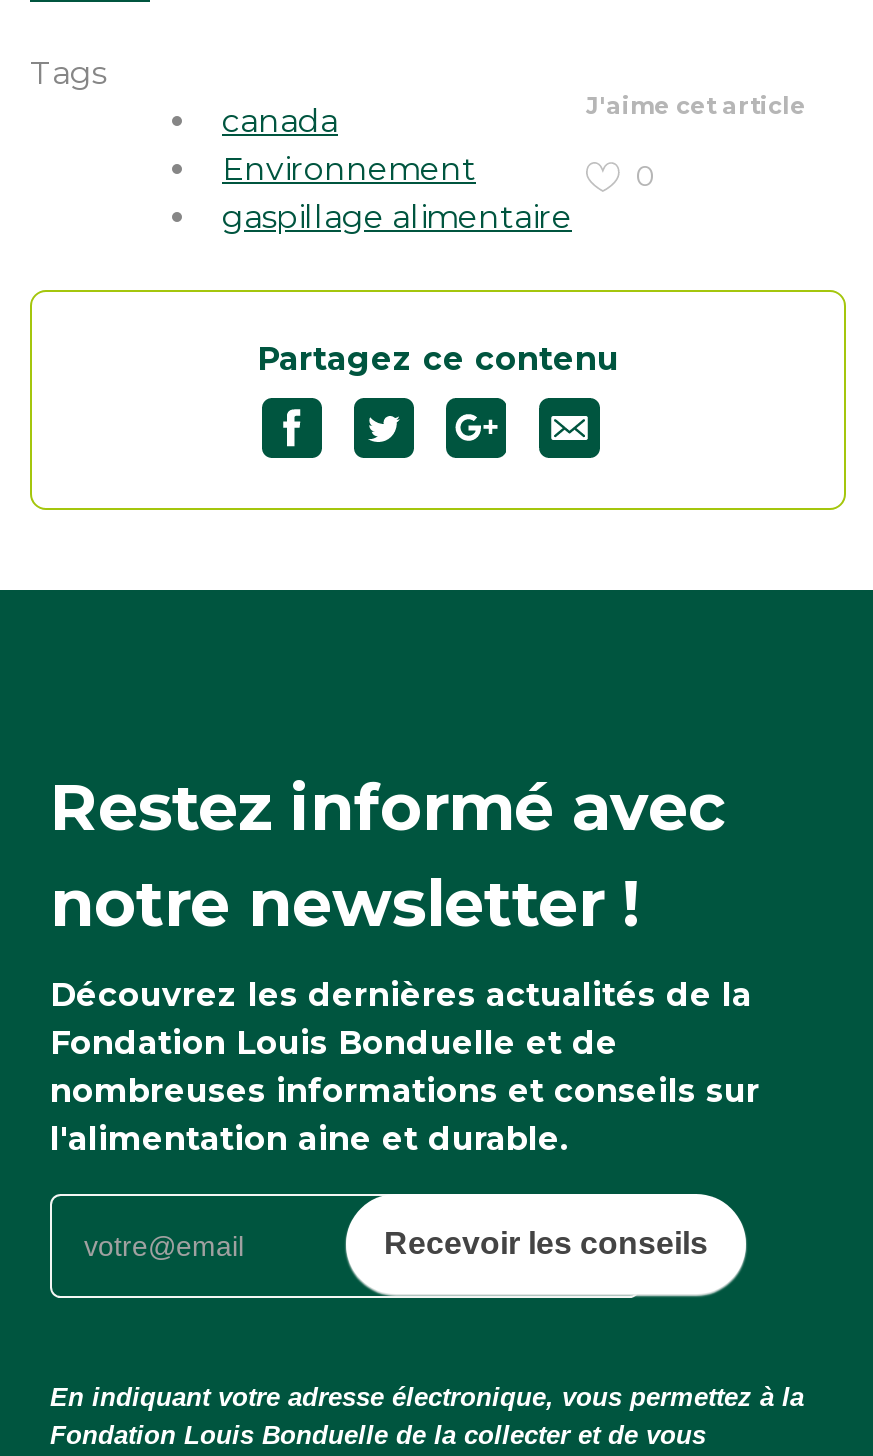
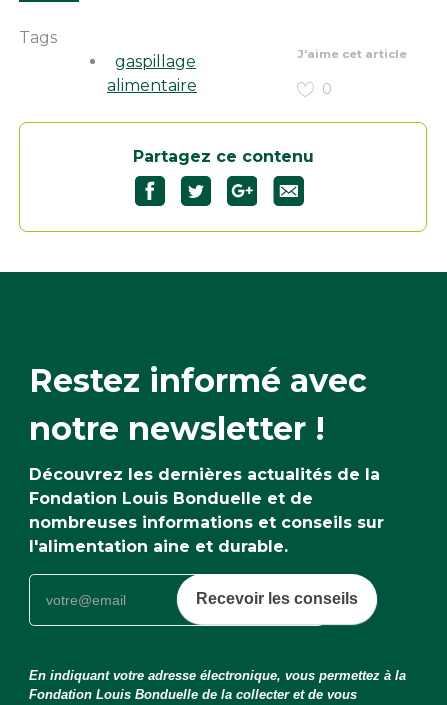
[222,103,572,237] canada | Environnement | gaspillage alimentaire -> [107,52,197,95] gaspillage | alimentaire

